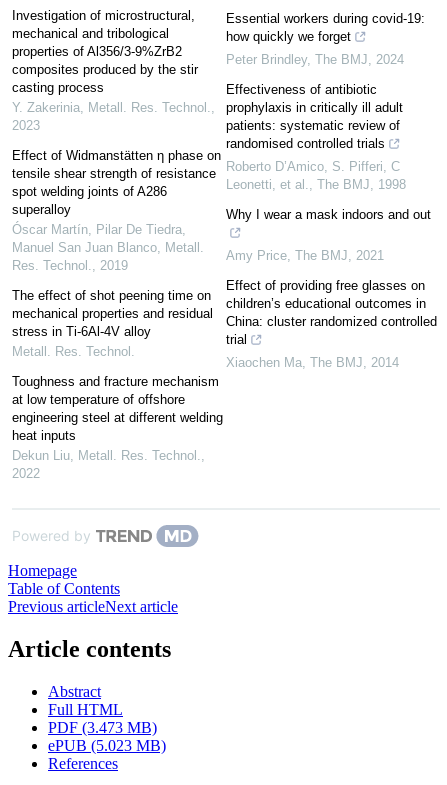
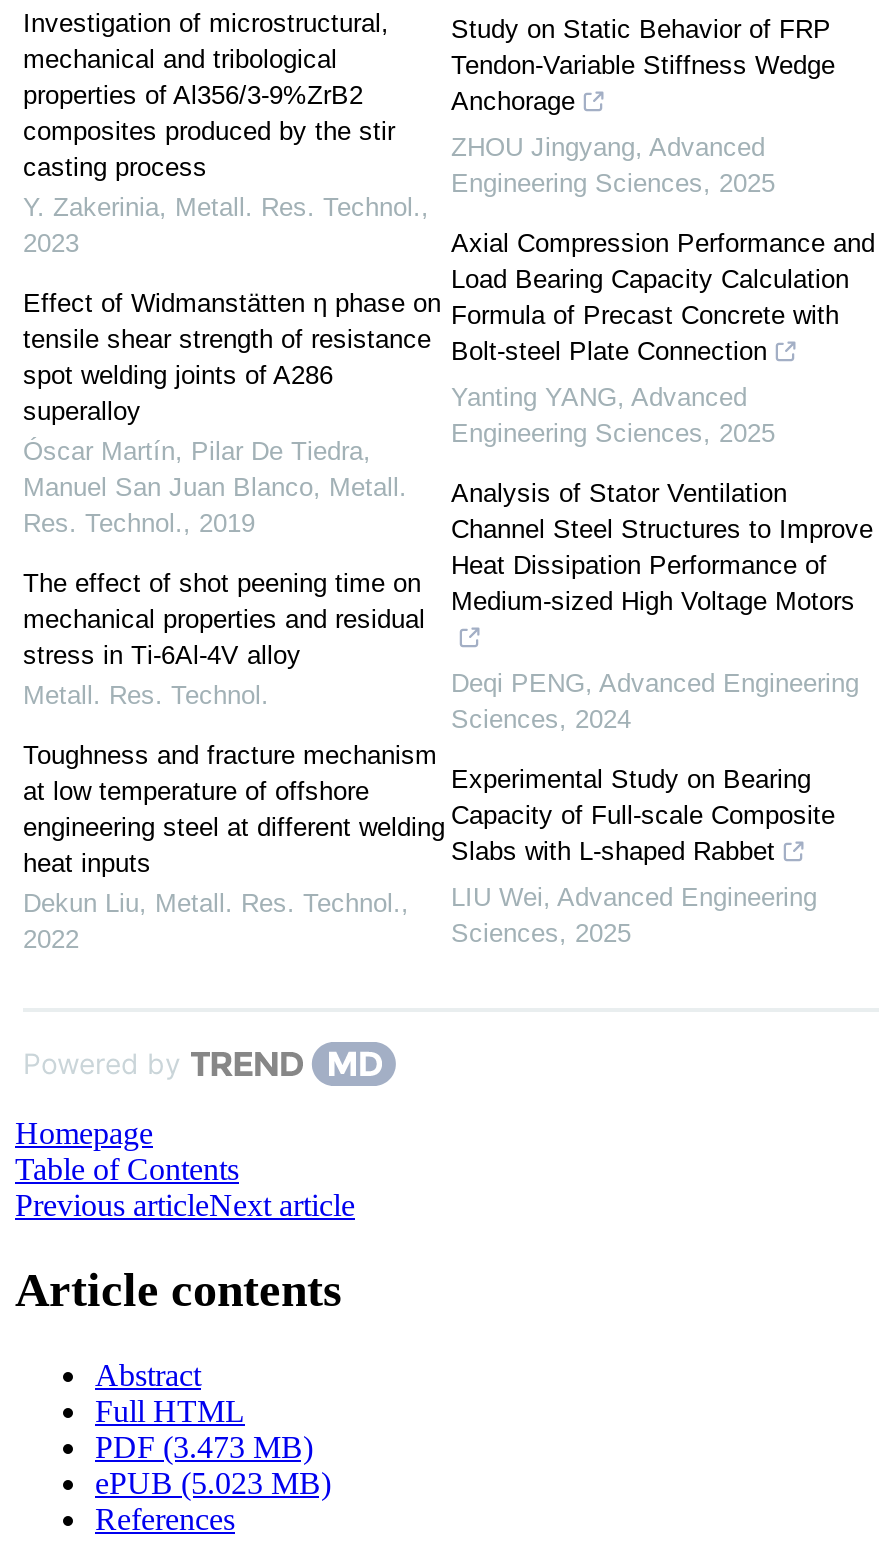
[226,11,425,44] Essential workers during covid-19: | how quickly we forget -> [451,15,835,117] Study on Static Behavior of FRP | Tendon-Variable Stiffness Wedge | Anchorage
[226,52,404,67] Peter Brindley, The BMJ, 2024 -> [451,133,775,199] ZHOU Jingyang, Advanced | Engineering Sciences, 2025
[226,82,403,151] Effectiveness of antibiotic | prophylaxis in critically ill adult | patients: systematic review of | randomised controlled trials -> [451,229,875,367] Axial Compression Performance and | Load Bearing Capacity Calculation | Formula of Precast Concrete with | Bolt-steel Plate Connection
[226,159,406,192] Roberto D’Amico, S. Pifferi, C | Leonetti, et al., The BMJ, 1998 -> [451,383,775,449] Yanting YANG, Advanced | Engineering Sciences, 2025
[226,207,431,222] Why I wear a mask indoors and out -> [451,479,873,617] Analysis of Stator Ventilation | Channel Steel Structures to Improve | Heat Dissipation Performance of | Medium-sized High Voltage Motors
[226,248,384,263] Amy Price, The BMJ, 2021 -> [451,669,859,735] Deqi PENG, Advanced Engineering | Sciences, 2024
[226,278,437,347] Effect of providing free glasses on | children’s educational outcomes in | China: cluster randomized controlled | trial -> [451,765,835,867] Experimental Study on Bearing | Capacity of Full-scale Composite | Slabs with L-shaped Rabbet
[226,355,399,370] Xiaochen Ma, The BMJ, 2014 -> [451,883,817,949] LIU Wei, Advanced Engineering | Sciences, 2025

